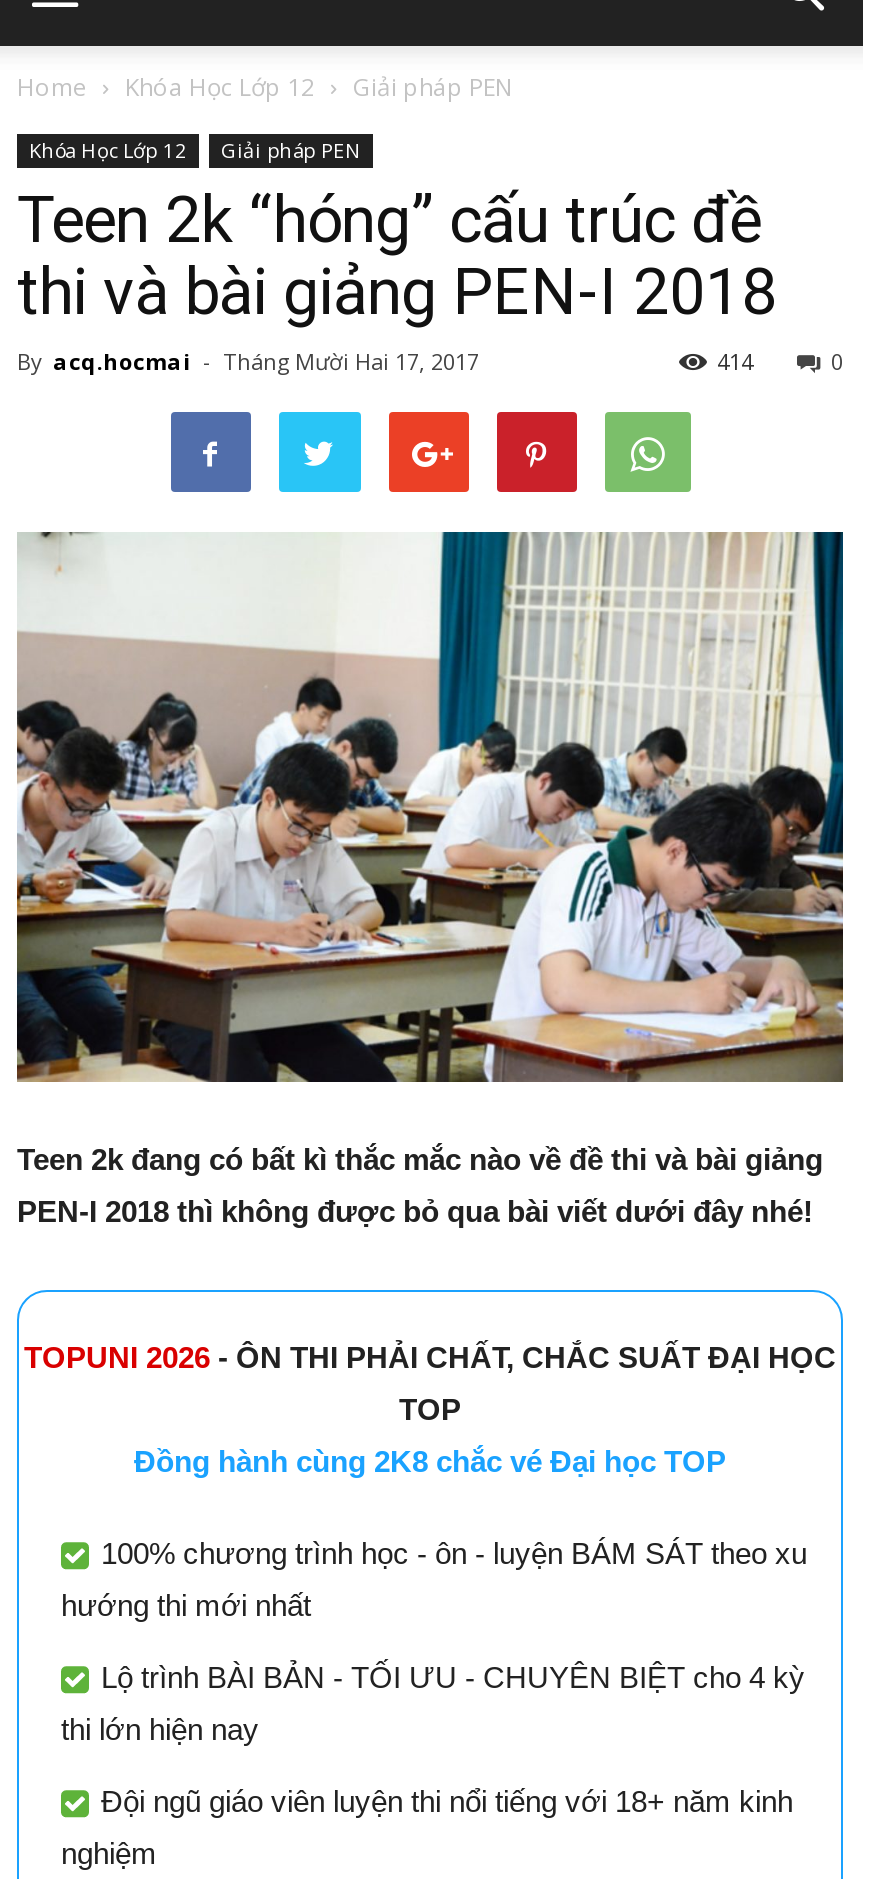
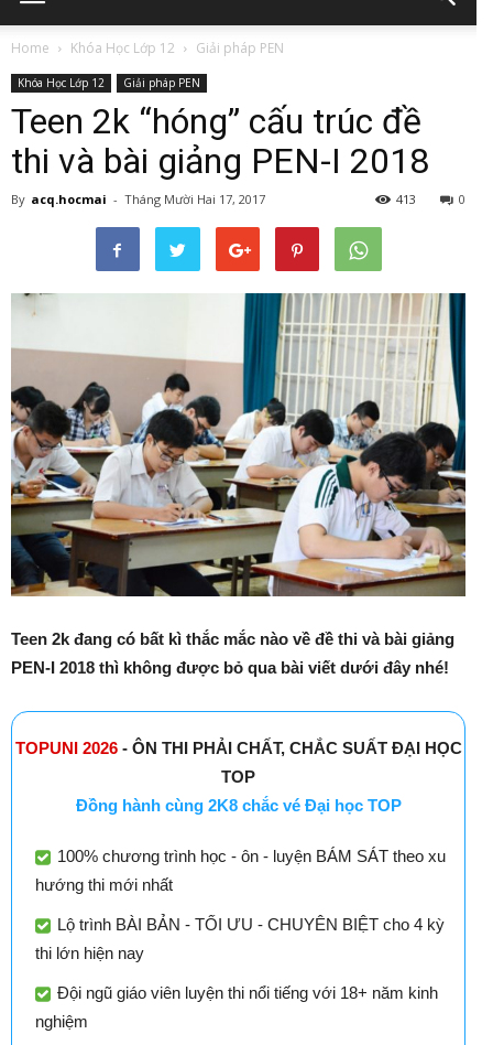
[717,346,753,376] 414 -> [396,191,416,207] 413

